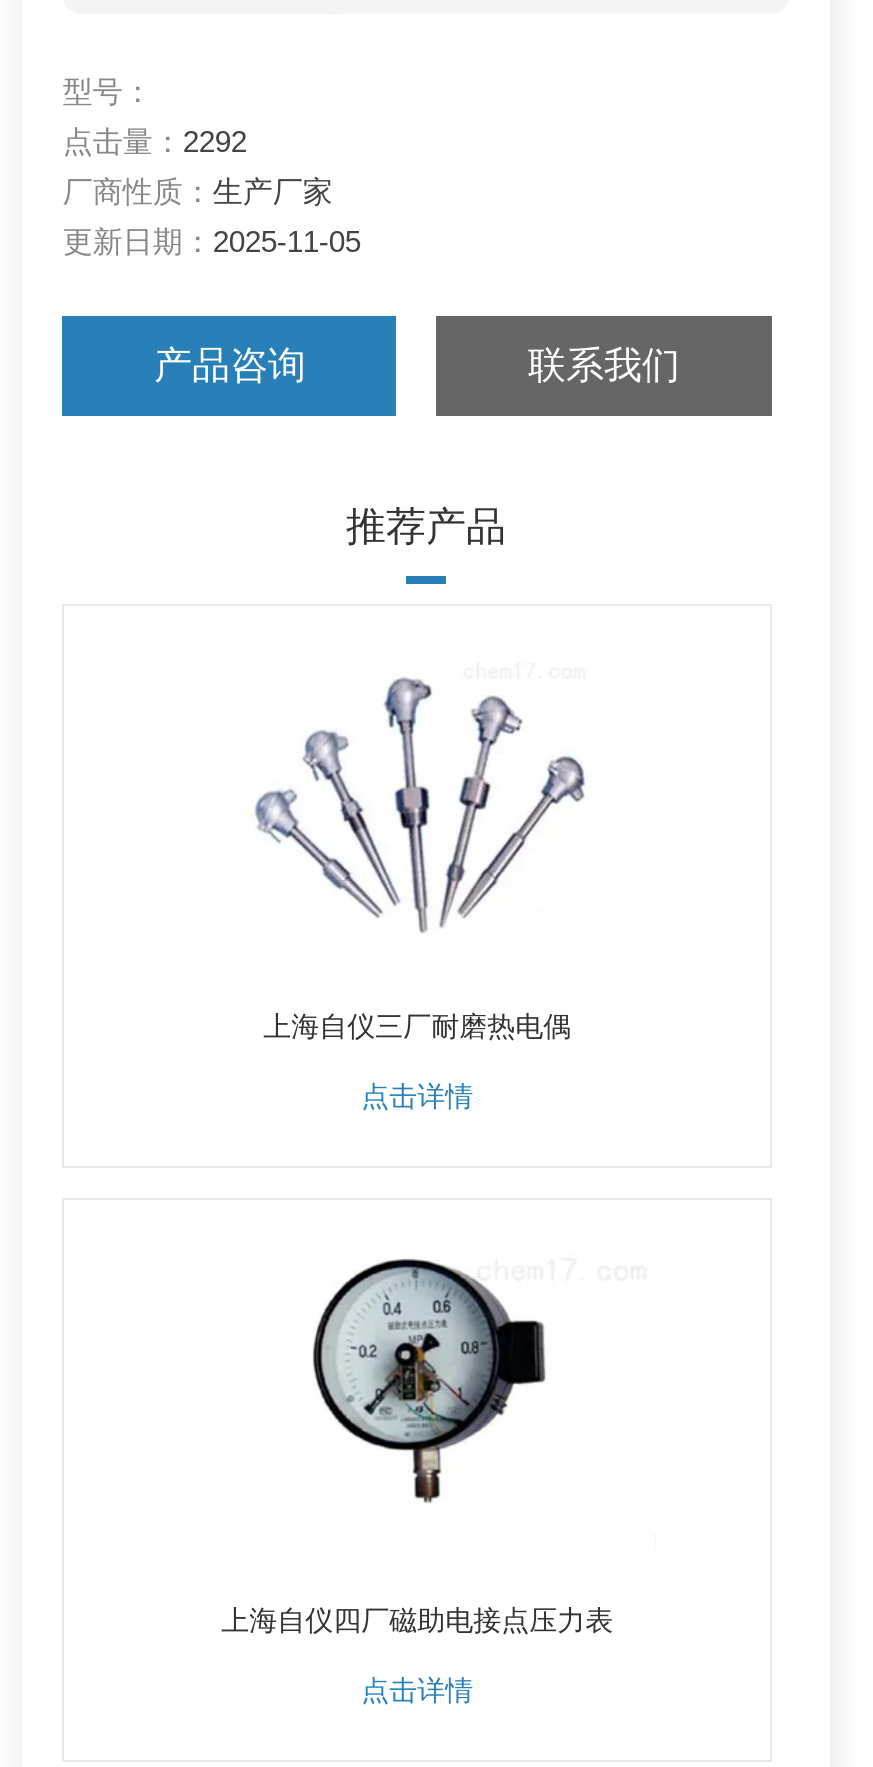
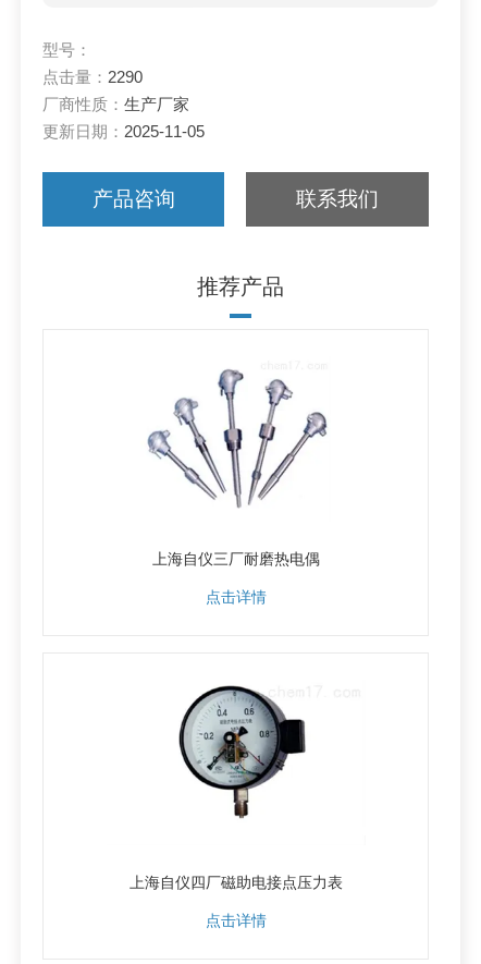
[63,124,247,158] 点击量：2292 -> [43,68,143,86] 点击量：2290

